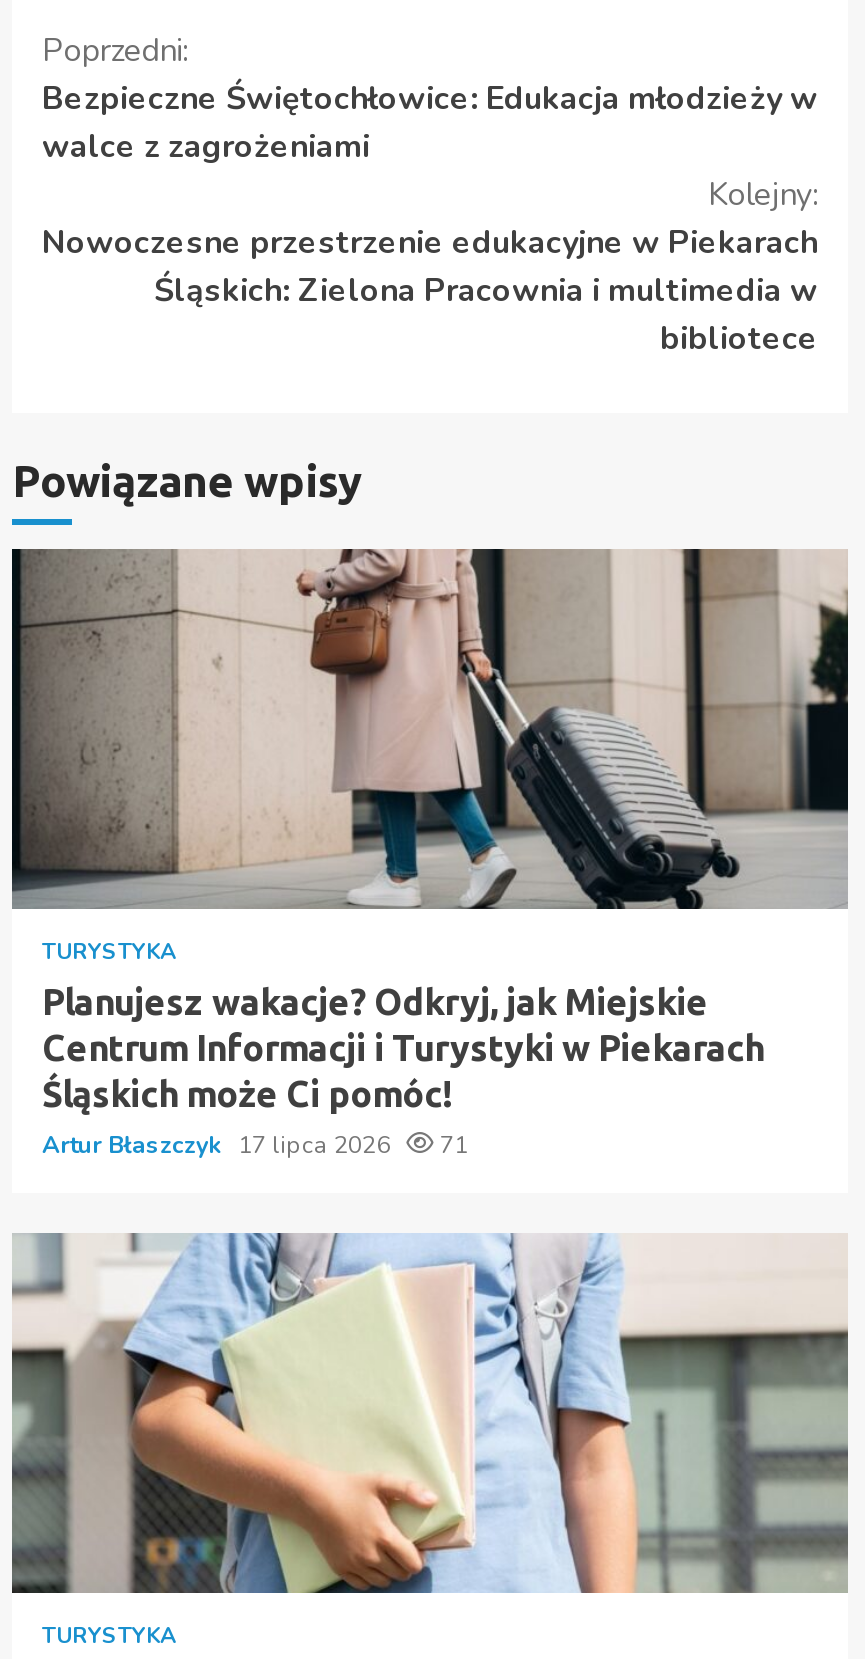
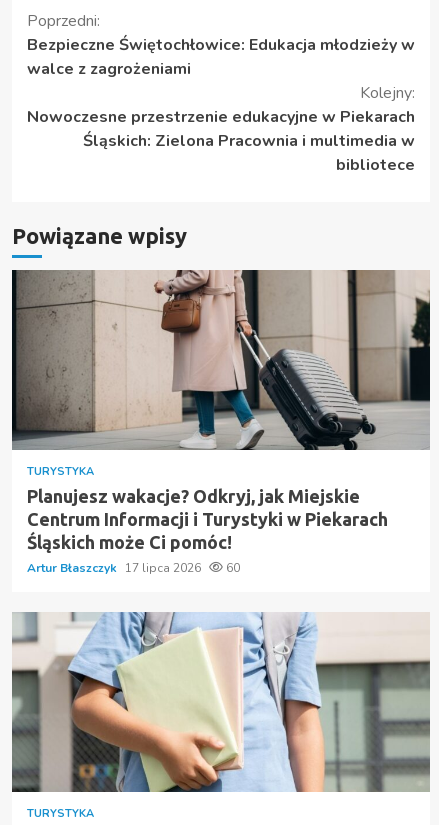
[42,1129,468,1161] Artur Błaszczyk 17 lipca 2026 71 -> [27,560,240,576] Artur Błaszczyk 17 lipca 2026 60

